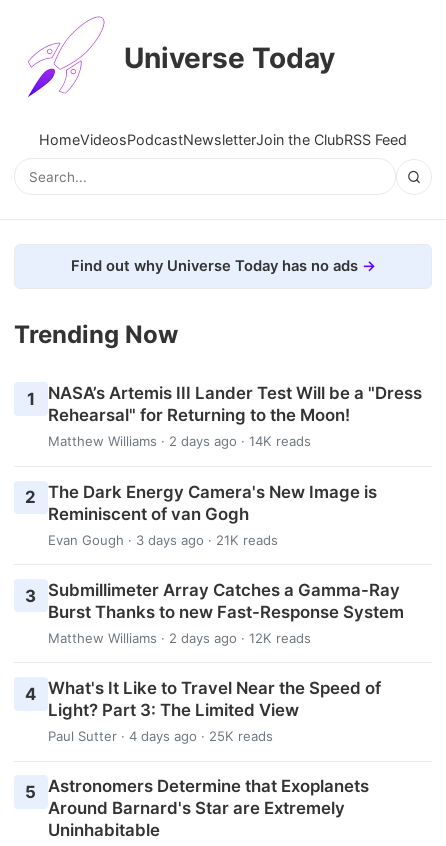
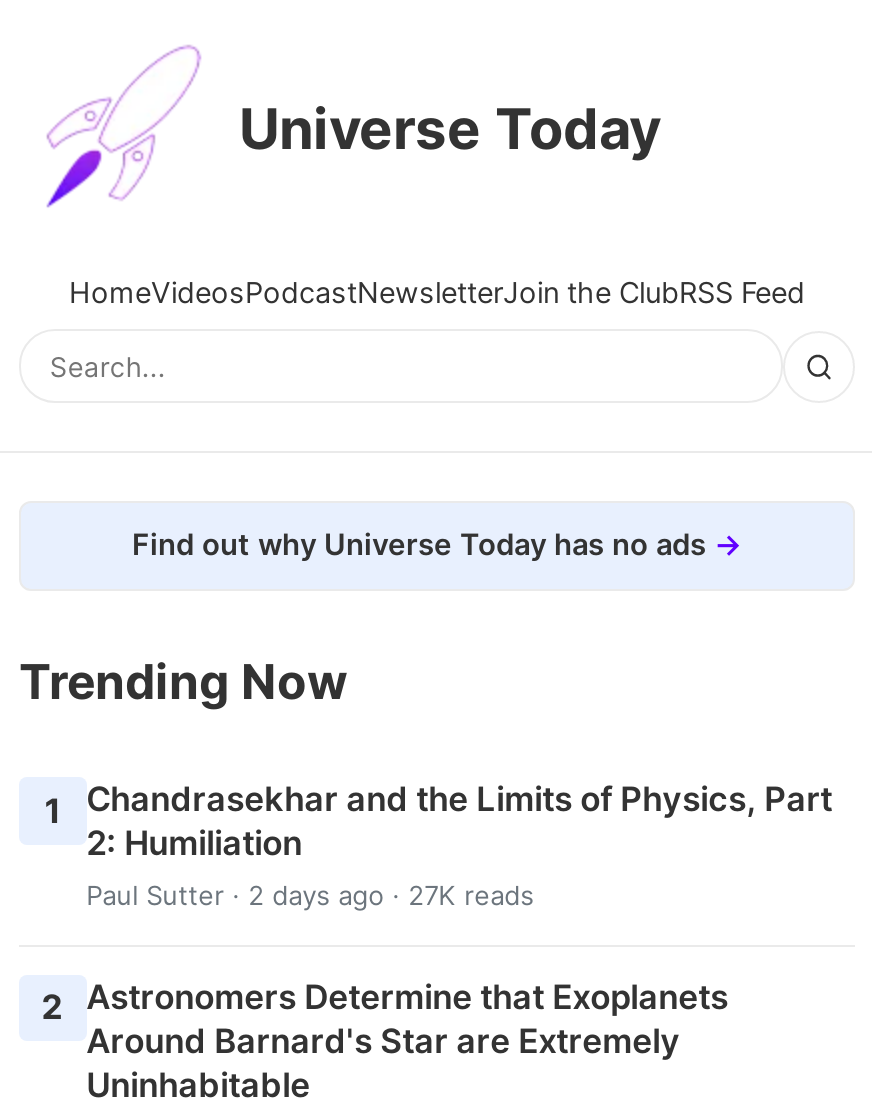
[25,383,422,802] NASA’s Artemis III Lander Test Will be a "Dress | Rehearsal" for Returning to the Moon! | Matthew Williams · 2 days ago · 14K reads | 2 The Dark Energy Camera's New Image is | Reminiscent of van Gogh | Evan Gough · 3 days ago · 21K reads | 3 Submillimeter Array Catches a Gamma-Ray | Burst Thanks to new Fast-Response System | Matthew Williams · 2 days ago · 12K reads | 4 What's It Like to Travel Near the Speed of | Light? Part 3: The Limited View | Paul Sutter · 4 days ago · 25K reads | 5 Astronomers Determine that Exoplanets -> [42,780,832,1028] Chandrasekhar and the Limits of Physics, Part | 2: Humiliation | Paul Sutter · 2 days ago · 27K reads | 2 Astronomers Determine that Exoplanets

